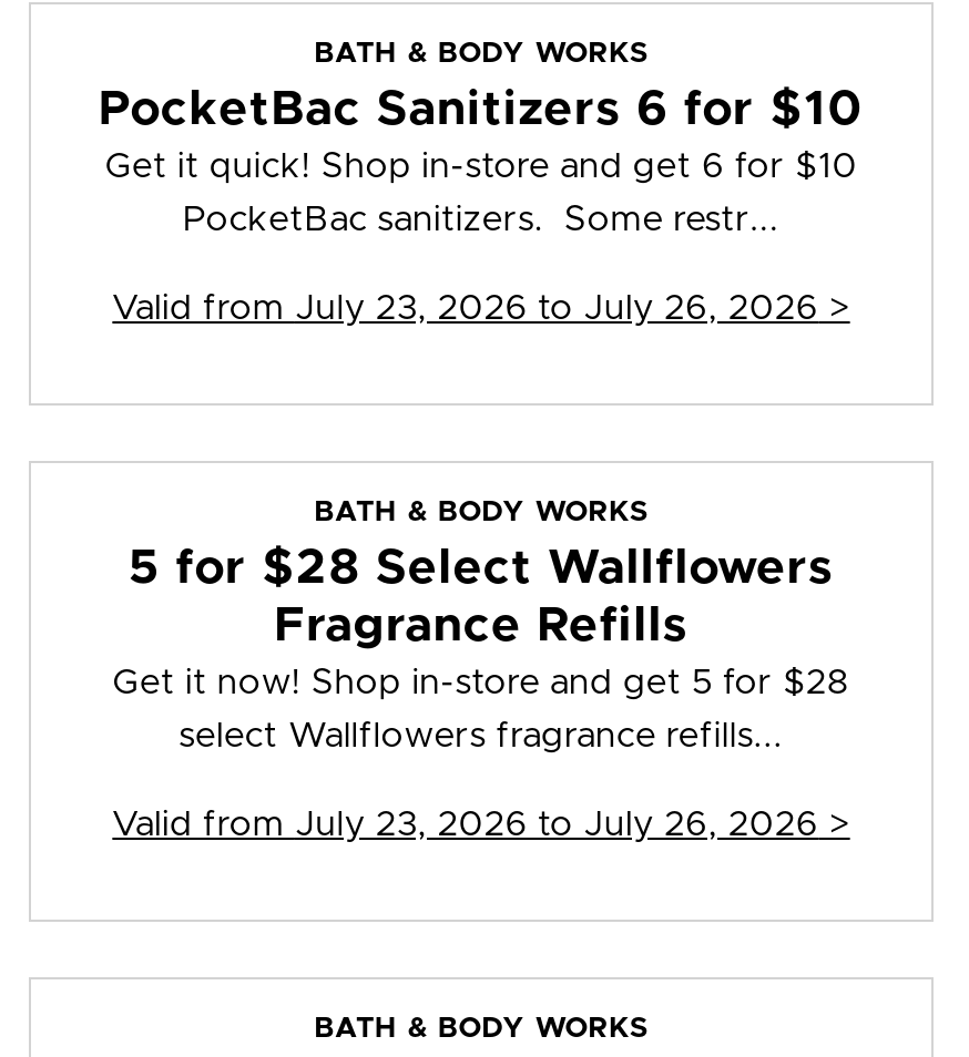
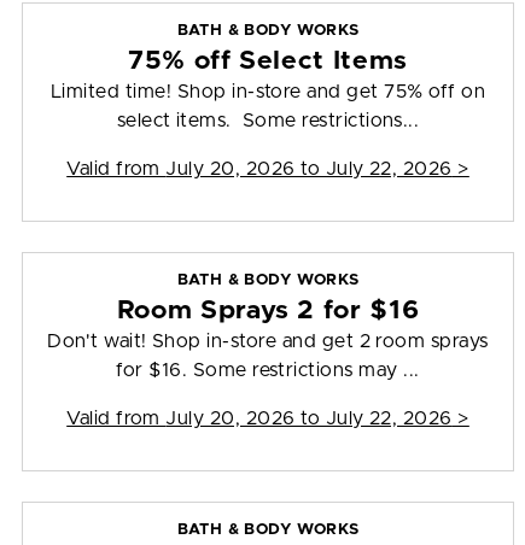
[98,87,864,184] PocketBac Sanitizers 6 for $10 | Get it quick! Shop in-store and get 6 for $10 -> [51,48,485,102] 75% off Select Items | Limited time! Shop in-store and get 75% off on
[183,202,780,238] PocketBac sanitizers. Some restr... -> [117,111,419,130] select items. Some restrictions...
[112,291,850,326] Valid from July 23, 2026 to July 26, 2026 > -> [67,159,469,179] Valid from July 20, 2026 to July 22, 2026 >
[112,546,850,701] 5 for $28 Select Wallflowers | Fragrance Refills | Get it now! Shop in-store and get 5 for $28 -> [47,298,489,351] Room Sprays 2 for $16 | Don't wait! Shop in-store and get 2 room sprays
[179,718,784,754] select Wallflowers fragrance refills... -> [116,361,420,380] for $16. Some restrictions may ...
[112,807,850,842] Valid from July 23, 2026 to July 26, 2026 > -> [67,409,469,428] Valid from July 20, 2026 to July 22, 2026 >

